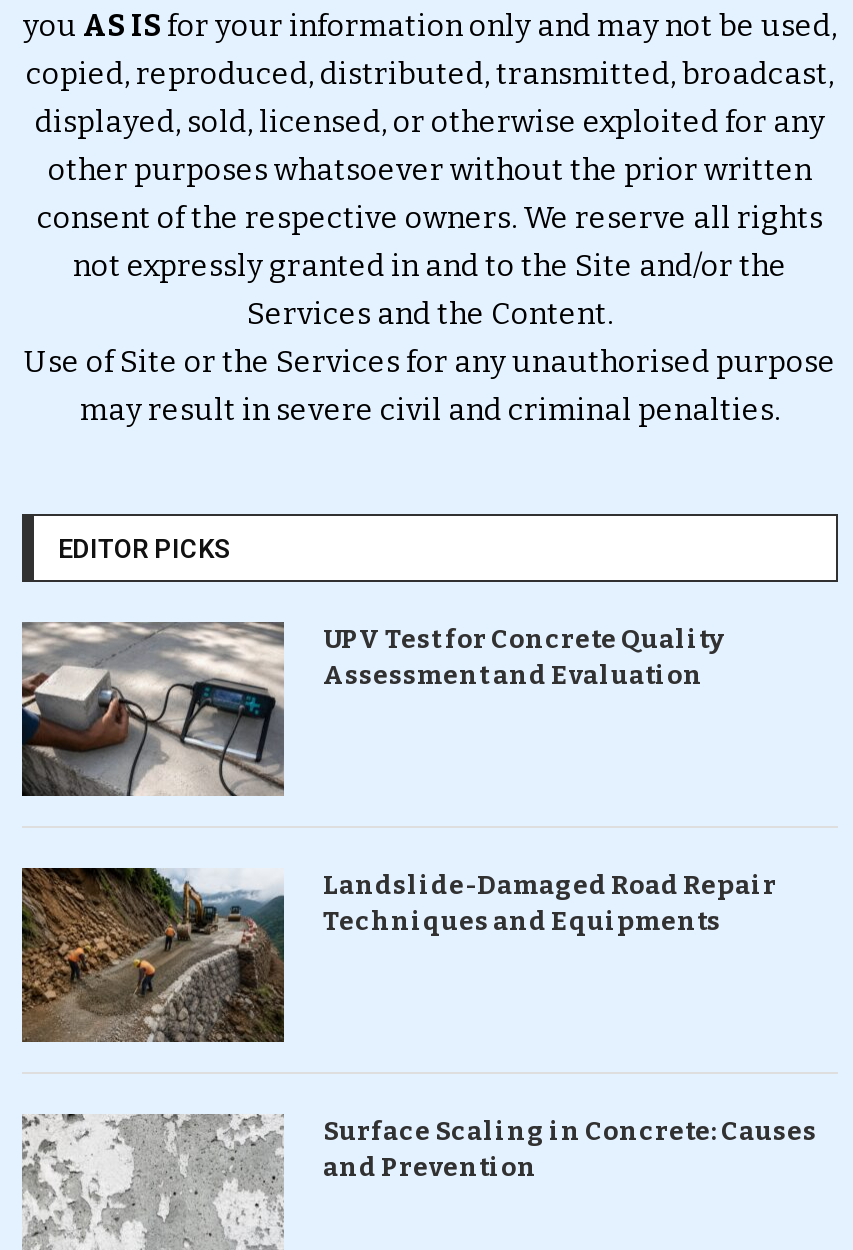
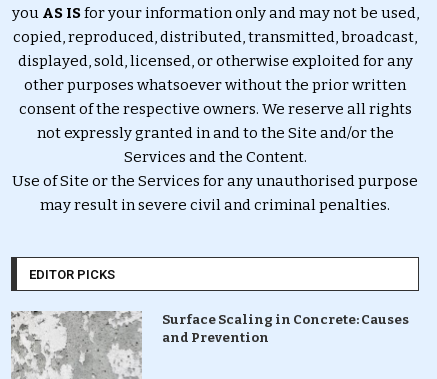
[20,620,723,798] [image] | UPV Test for Concrete Quality | Assessment and Evaluation -> none
[20,866,777,1074] [image] | Landslide-Damaged Road Repair | Techniques and Equipments -> none

